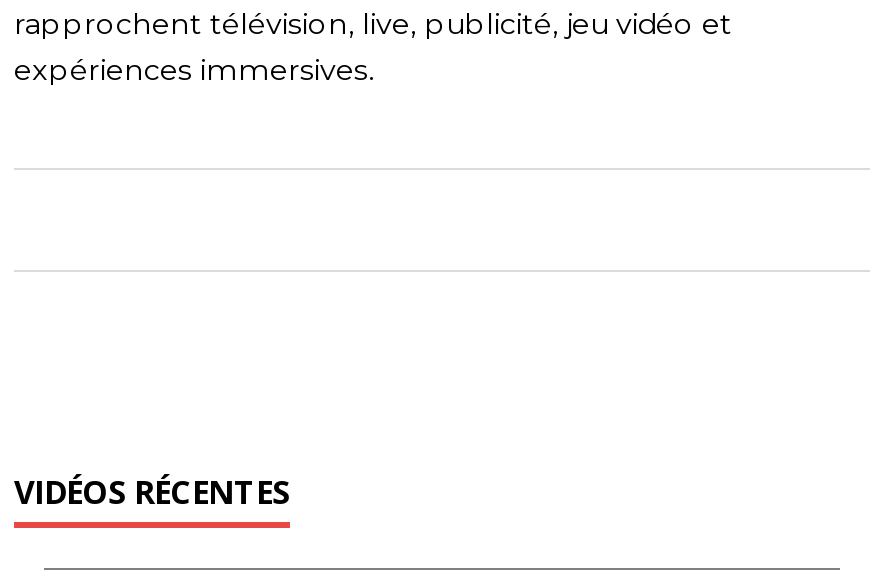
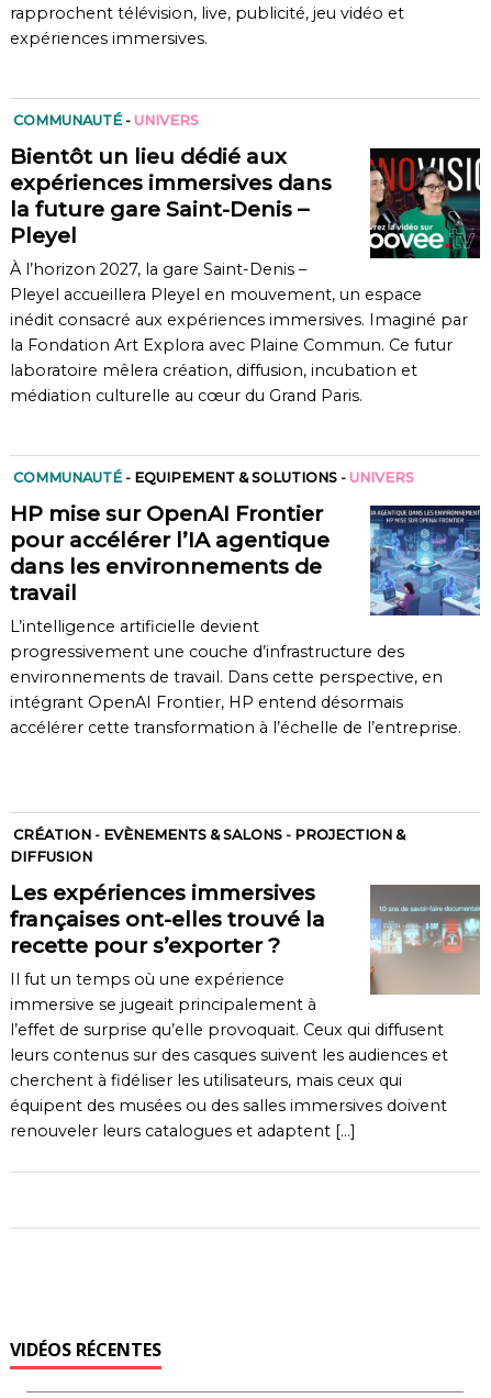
none -> [10,112,481,406] [image] | COMMUNAUTÉ - UNIVERS | Bientôt un lieu dédié aux | expériences immersives dans | la future gare Saint-Denis – | Pleyel | À l’horizon 2027, la gare Saint-Denis – | Pleyel accueillera Pleyel en mouvement, un espace | inédit consacré aux expériences immersives. Imaginé par | la Fondation Art Explora avec Plaine Commun. Ce futur | laboratoire mêlera création, diffusion, incubation et | médiation culturelle au cœur du Grand Paris.
none -> [10,469,481,738] [image] | COMMUNAUTÉ - EQUIPEMENT & SOLUTIONS - UNIVERS | HP mise sur OpenAI Frontier | pour accélérer l’IA agentique | dans les environnements de | travail | L’intelligence artificielle devient | progressivement une couche d’infrastructure des | environnements de travail. Dans cette perspective, en | intégrant OpenAI Frontier, HP entend désormais | accélérer cette transformation à l’échelle de l’entreprise.
none -> [10,827,481,1141] [image] | CRÉATION - EVÈNEMENTS & SALONS - PROJECTION & | DIFFUSION | Les expériences immersives | françaises ont-elles trouvé la | recette pour s’exporter ? | Il fut un temps où une expérience | immersive se jugeait principalement à | l’effet de surprise qu’elle provoquait. Ceux qui diffusent | leurs contenus sur des casques suivent les audiences et | cherchent à fidéliser les utilisateurs, mais ceux qui | équipent des musées ou des salles immersives doivent | renouveler leurs catalogues et adaptent […]

